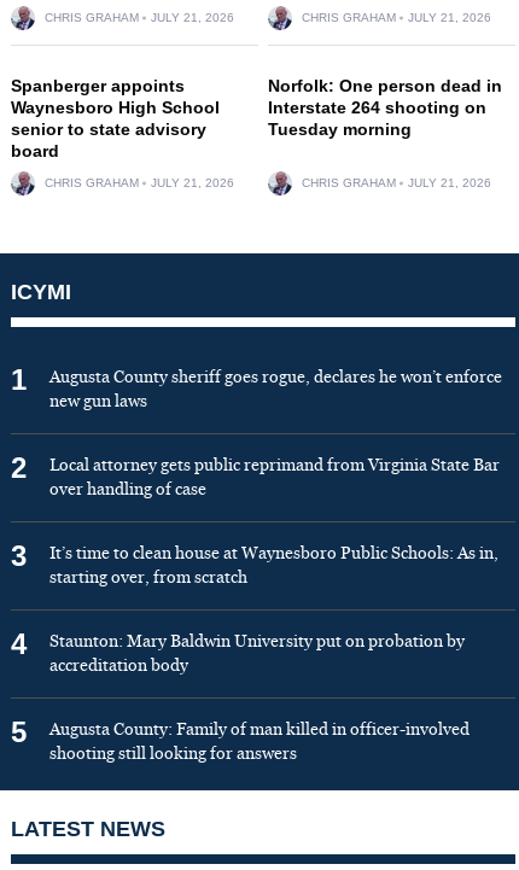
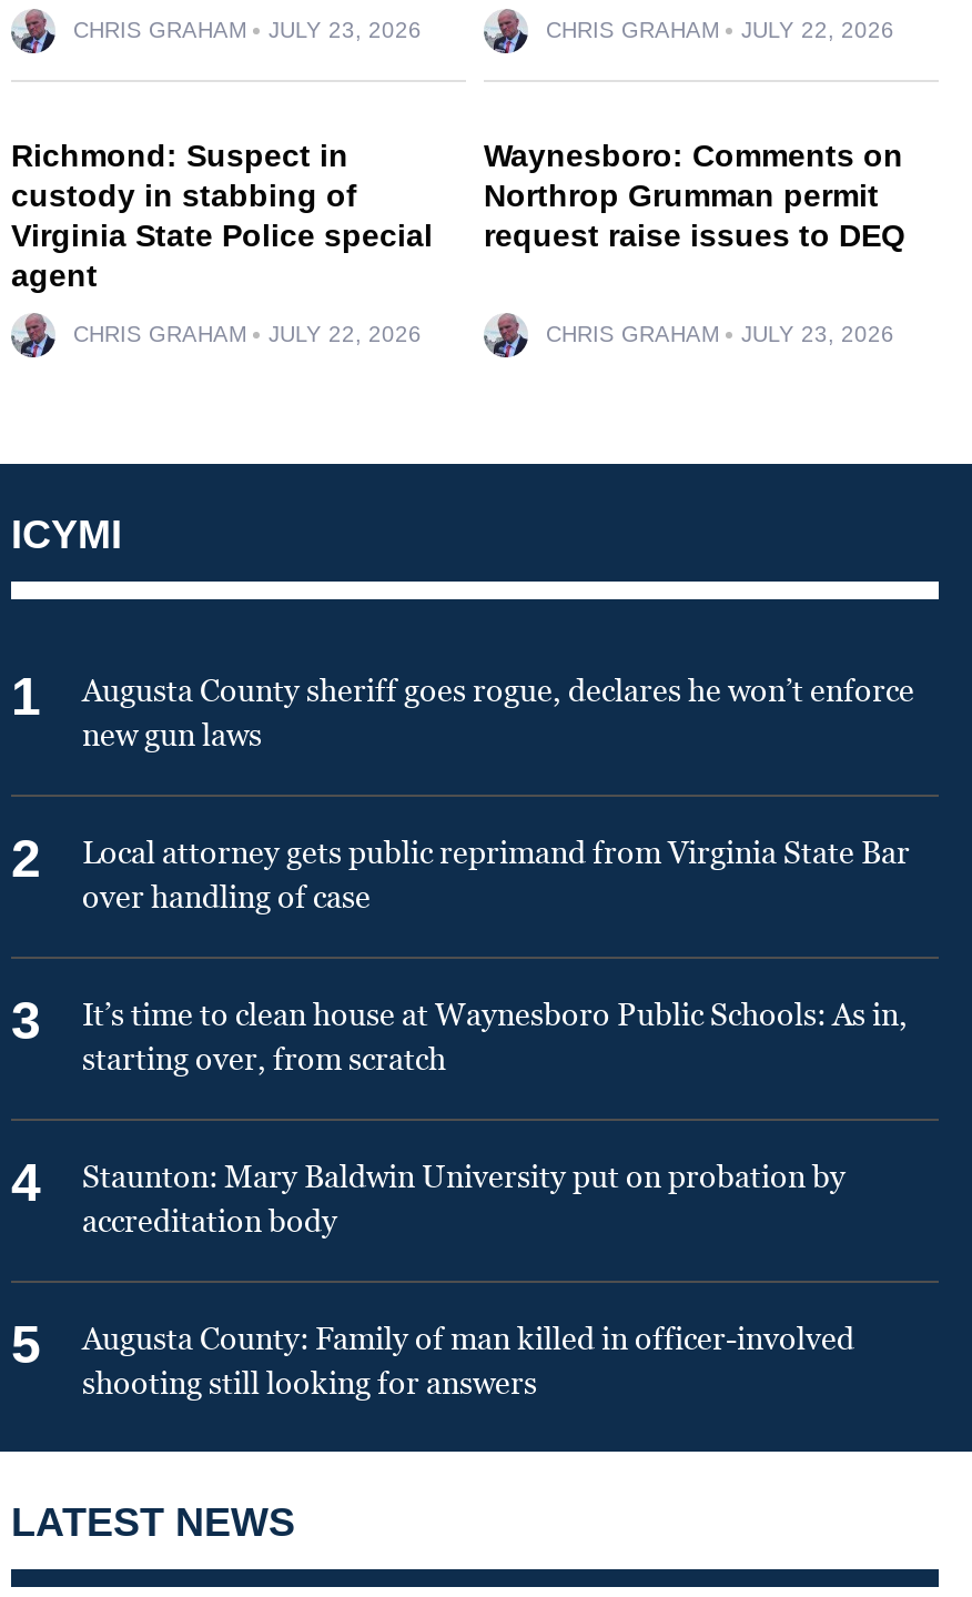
[45,11,234,24] CHRIS GRAHAM JULY 21, 2026 -> [73,18,422,42] CHRIS GRAHAM JULY 23, 2026
[302,11,491,24] CHRIS GRAHAM JULY 21, 2026 -> [546,18,894,42] CHRIS GRAHAM JULY 22, 2026
[11,76,220,160] Spanberger appoints | Waynesboro High School | senior to state advisory | board -> [11,138,433,293] Richmond: Suspect in | custody in stabbing of | Virginia State Police special | agent
[268,76,502,139] Norfolk: One person dead in | Interstate 264 shooting on | Tuesday morning -> [484,138,905,253] Waynesboro: Comments on | Northrop Grumman permit | request raise issues to DEQ
[45,176,234,189] CHRIS GRAHAM JULY 21, 2026 -> [73,322,422,346] CHRIS GRAHAM JULY 22, 2026
[302,176,491,189] CHRIS GRAHAM JULY 21, 2026 -> [546,322,894,346] CHRIS GRAHAM JULY 23, 2026

